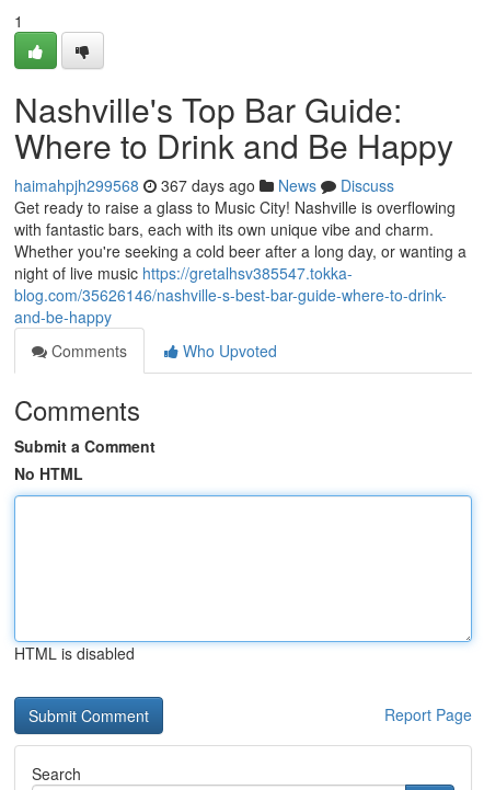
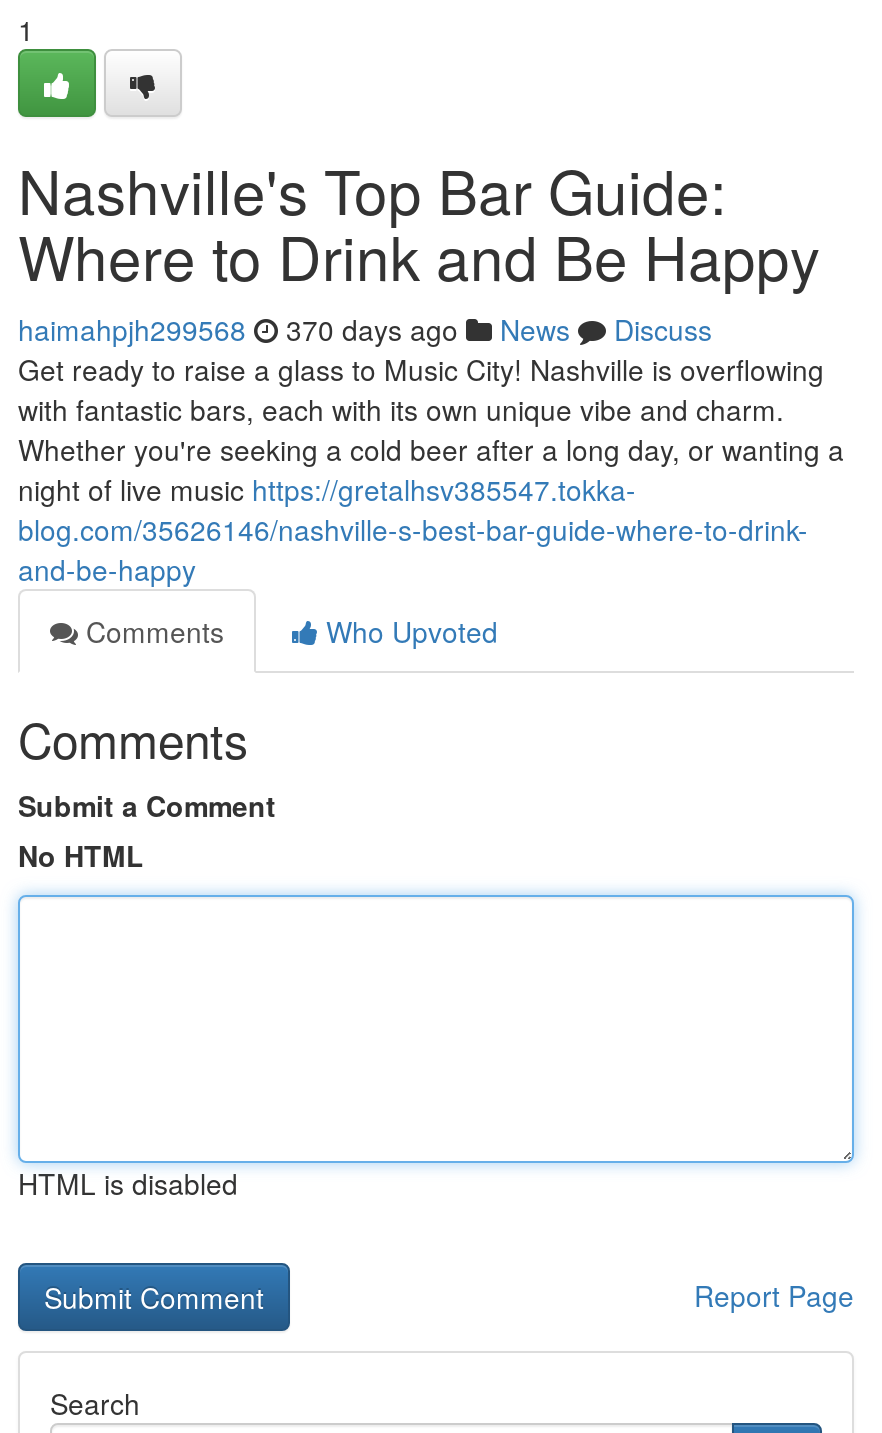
[14,174,394,196] haimahpjh299568 367 days ago News Discuss -> [18,309,712,349] haimahpjh299568 370 days ago News Discuss

